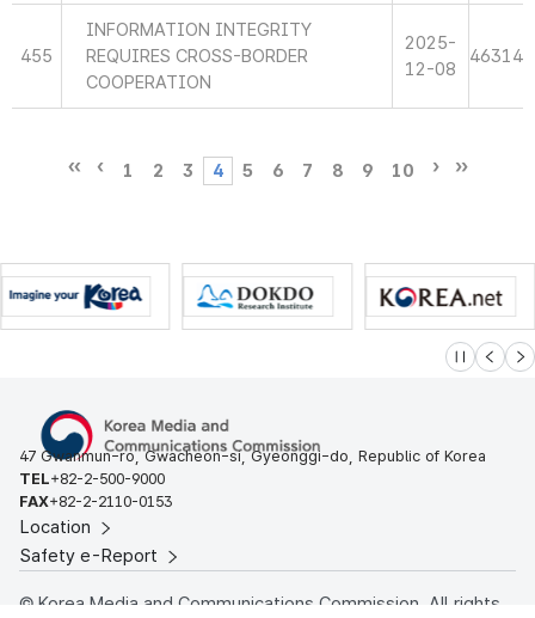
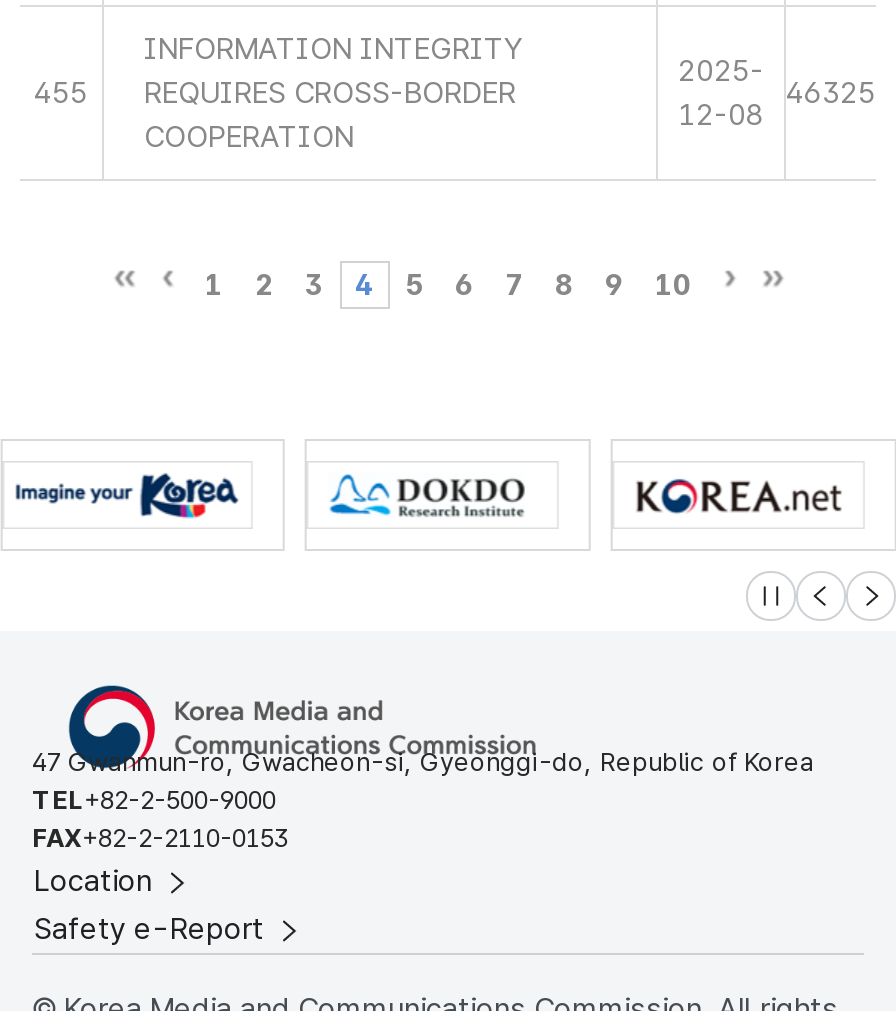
[469,45,523,67] 46314 -> [786,75,876,111] 46325

